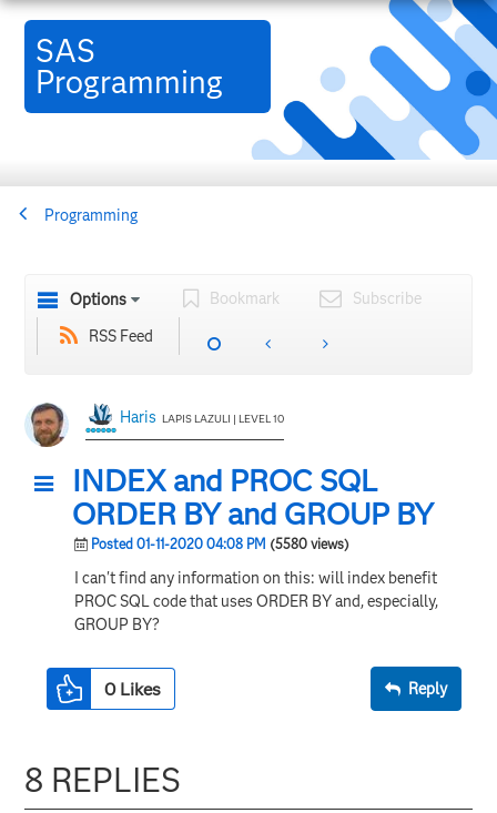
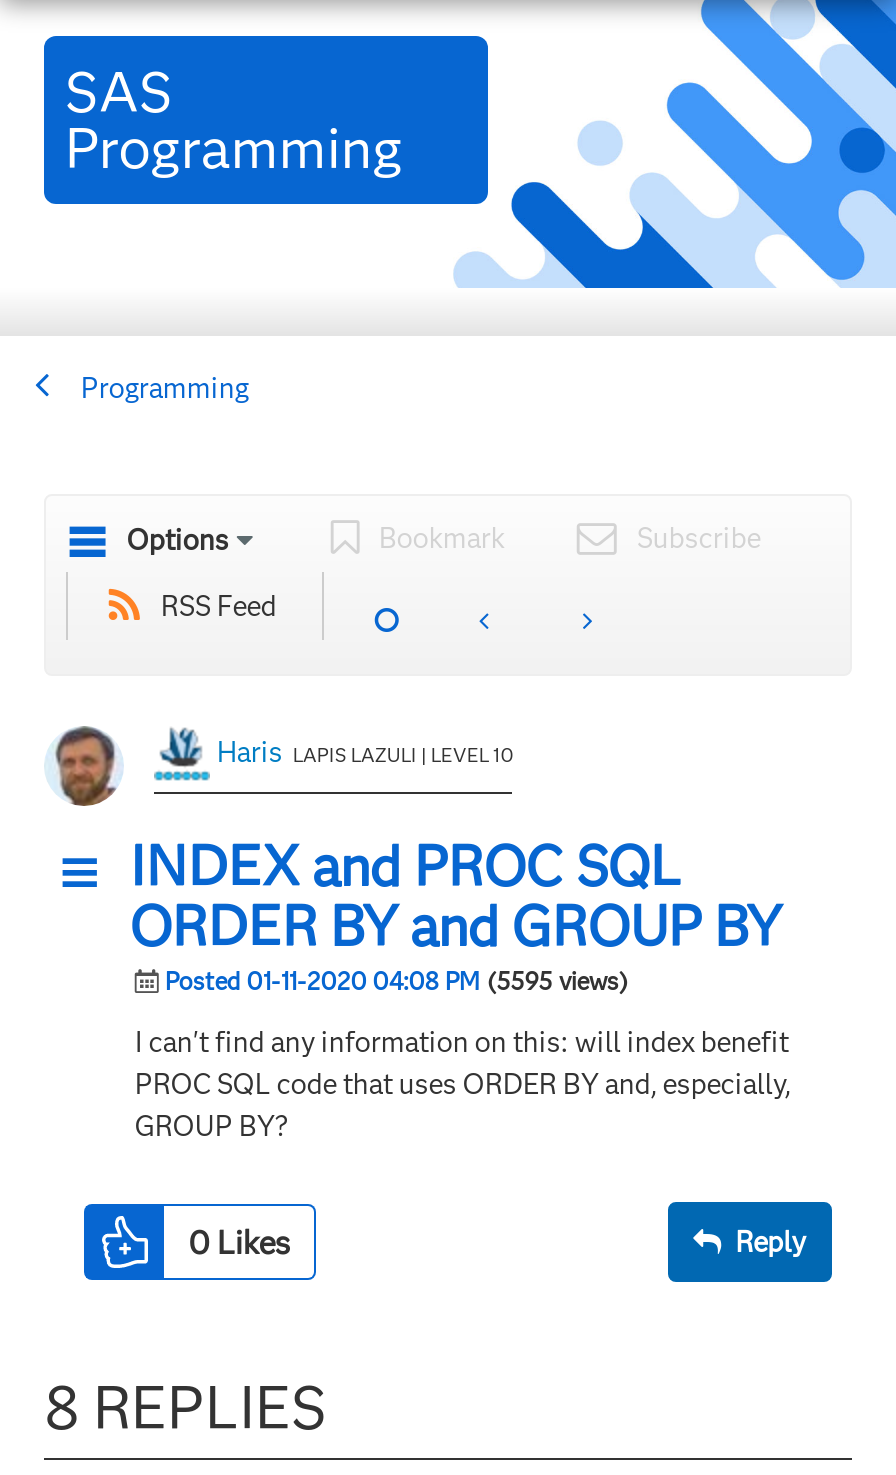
[91,535,350,552] Posted 01-11-2020 04:08 PM (5580 views) -> [165,965,629,995] Posted 01-11-2020 04:08 PM (5595 views)

